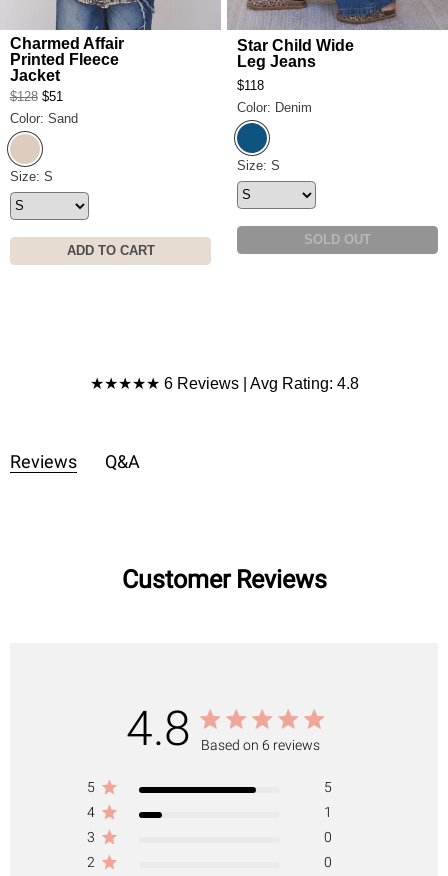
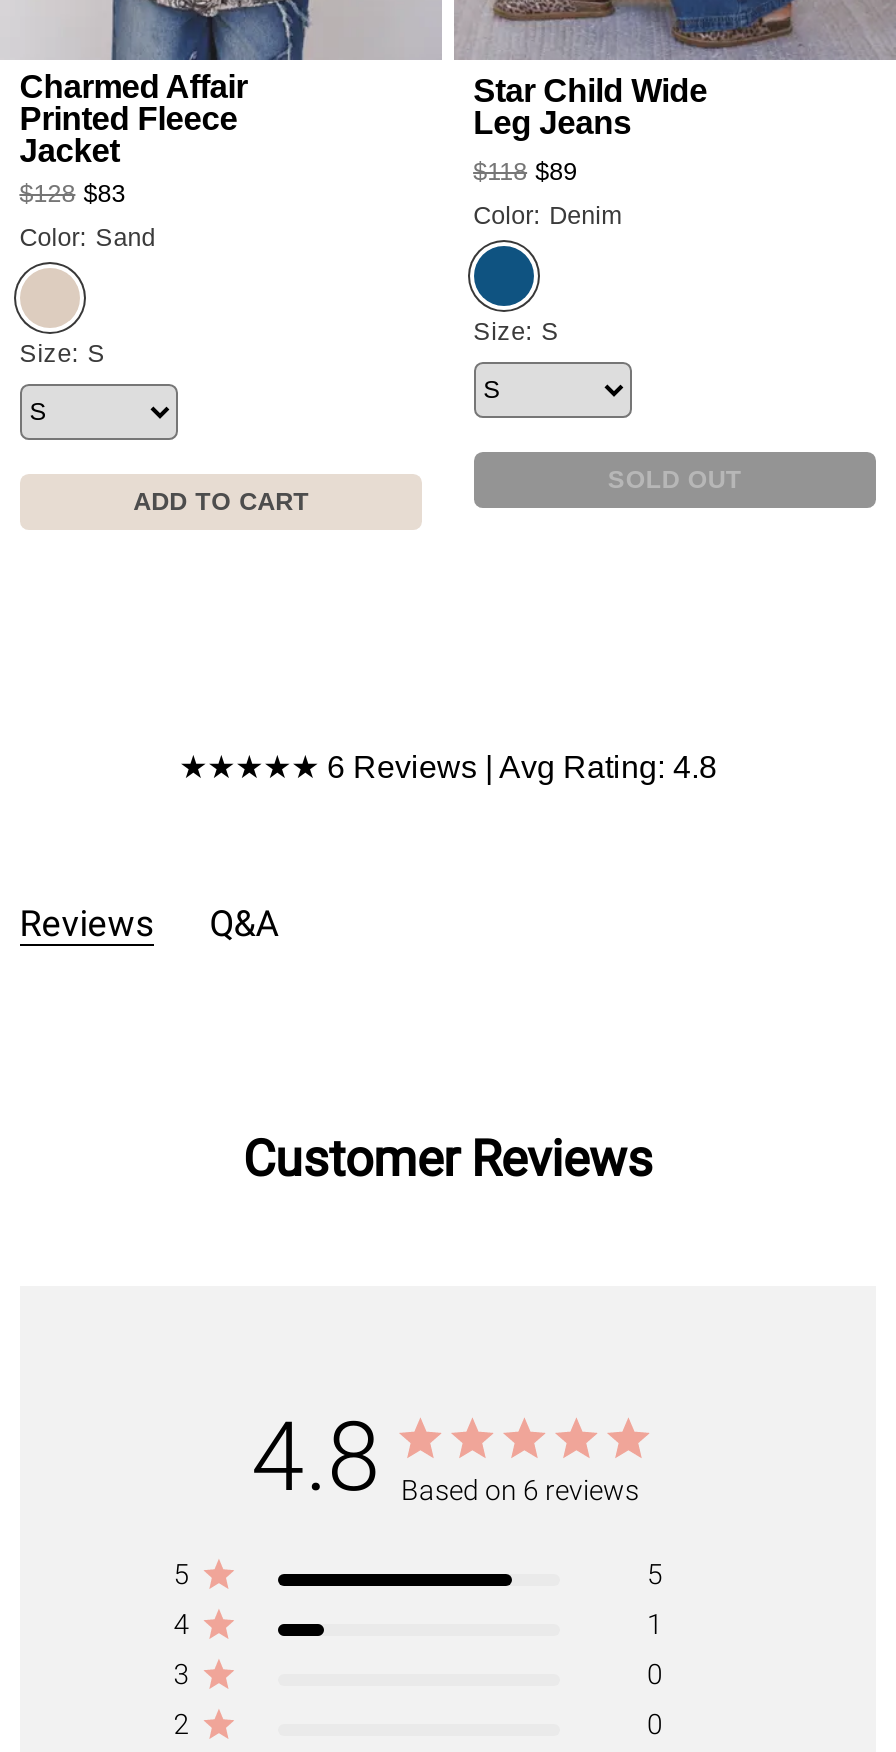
[237,79,264,93] $118 -> [473,158,577,186] $118 $89
[10,89,63,103] $128 $51 -> [19,179,125,207] $128 $83

